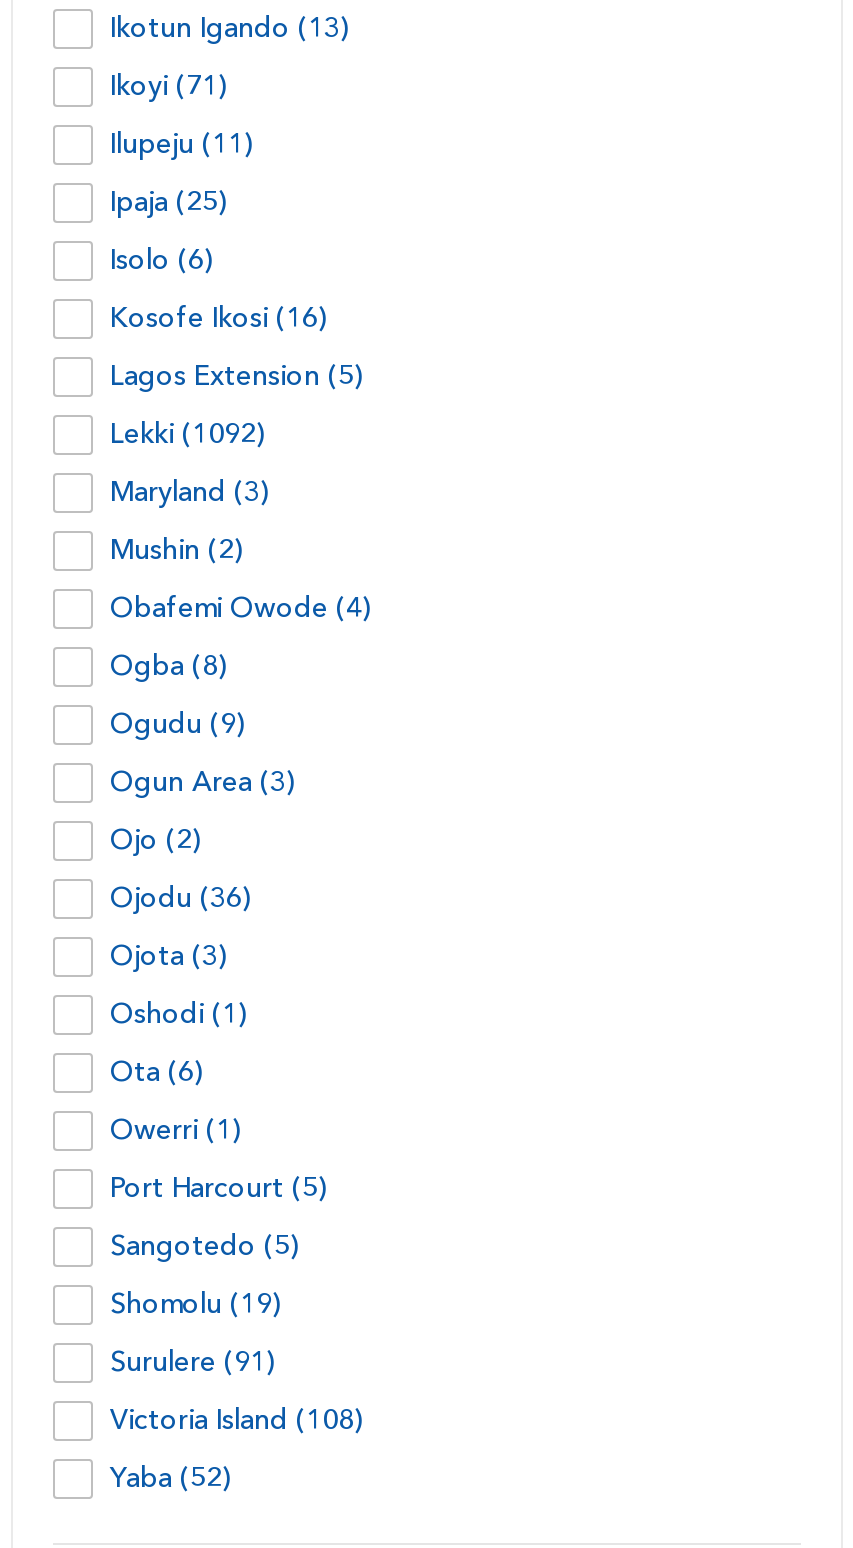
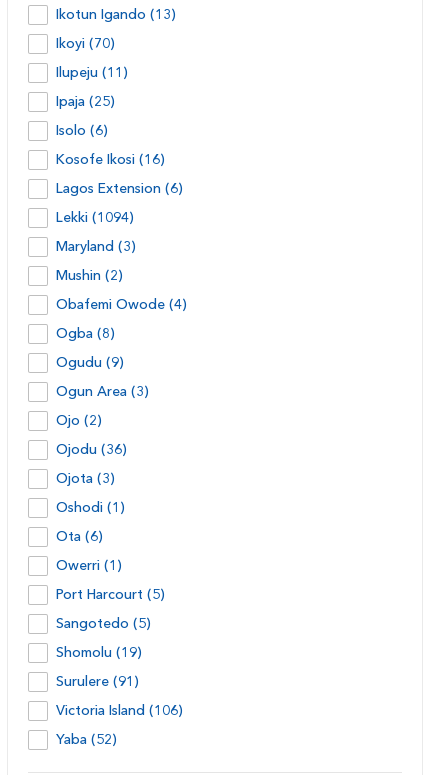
[110,67,228,105] Ikoyi (71) -> [56,34,115,53] Ikoyi (70)
[110,357,364,395] Lagos Extension (5) -> [56,179,183,198] Lagos Extension (6)
[110,415,266,453] Lekki (1092) -> [56,208,134,227] Lekki (1094)
[110,1401,364,1439] Victoria Island (108) -> [56,701,183,720] Victoria Island (106)

